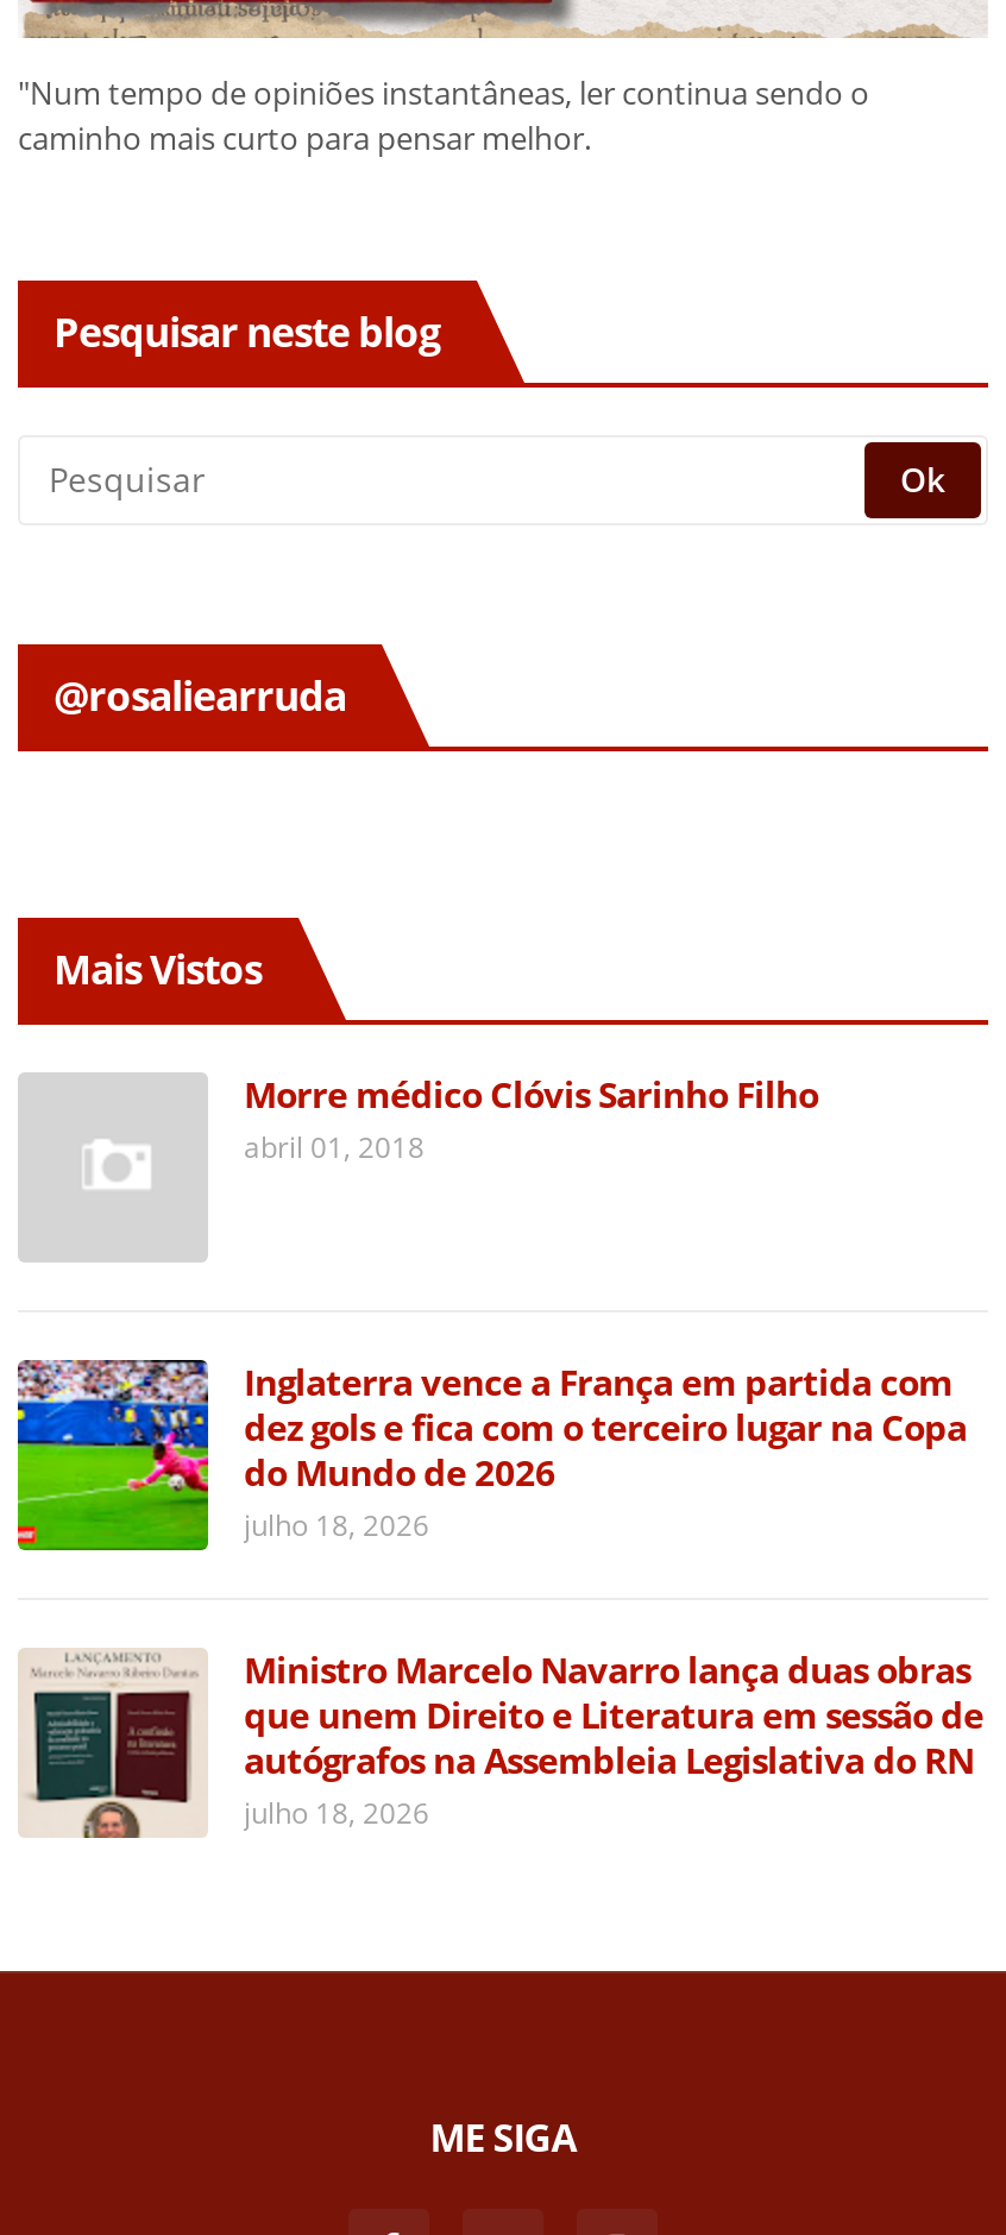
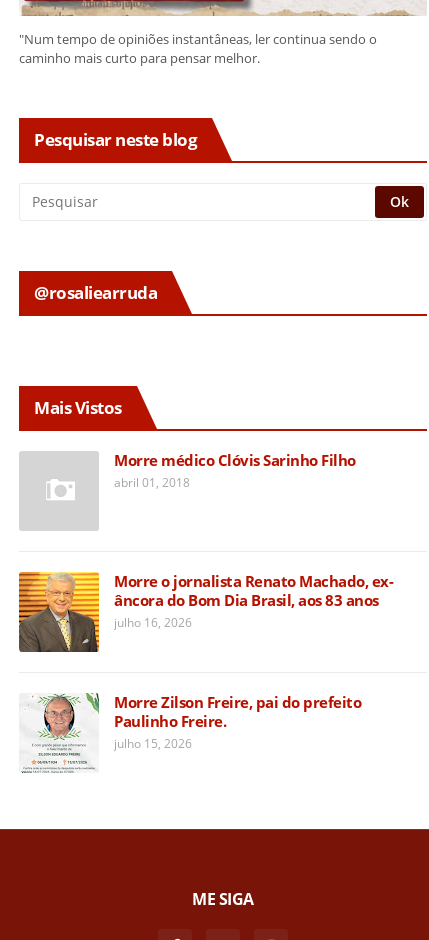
[15,1357,967,1553] [image] | Inglaterra vence a França em partida com | dez gols e fica com o terceiro lugar na Copa | do Mundo de 2026 | julho 18, 2026 -> [18,571,393,653] [image] | Morre o jornalista Renato Machado, ex- | âncora do Bom Dia Brasil, aos 83 anos | julho 16, 2026
[20,1645,983,1838] [image] | Ministro Marcelo Navarro lança duas obras | que unem Direito e Literatura em sessão de | autógrafos na Assembleia Legislativa do RN | julho 18, 2026 -> [21,692,361,773] [image] | Morre Zilson Freire, pai do prefeito | Paulinho Freire. | julho 15, 2026

